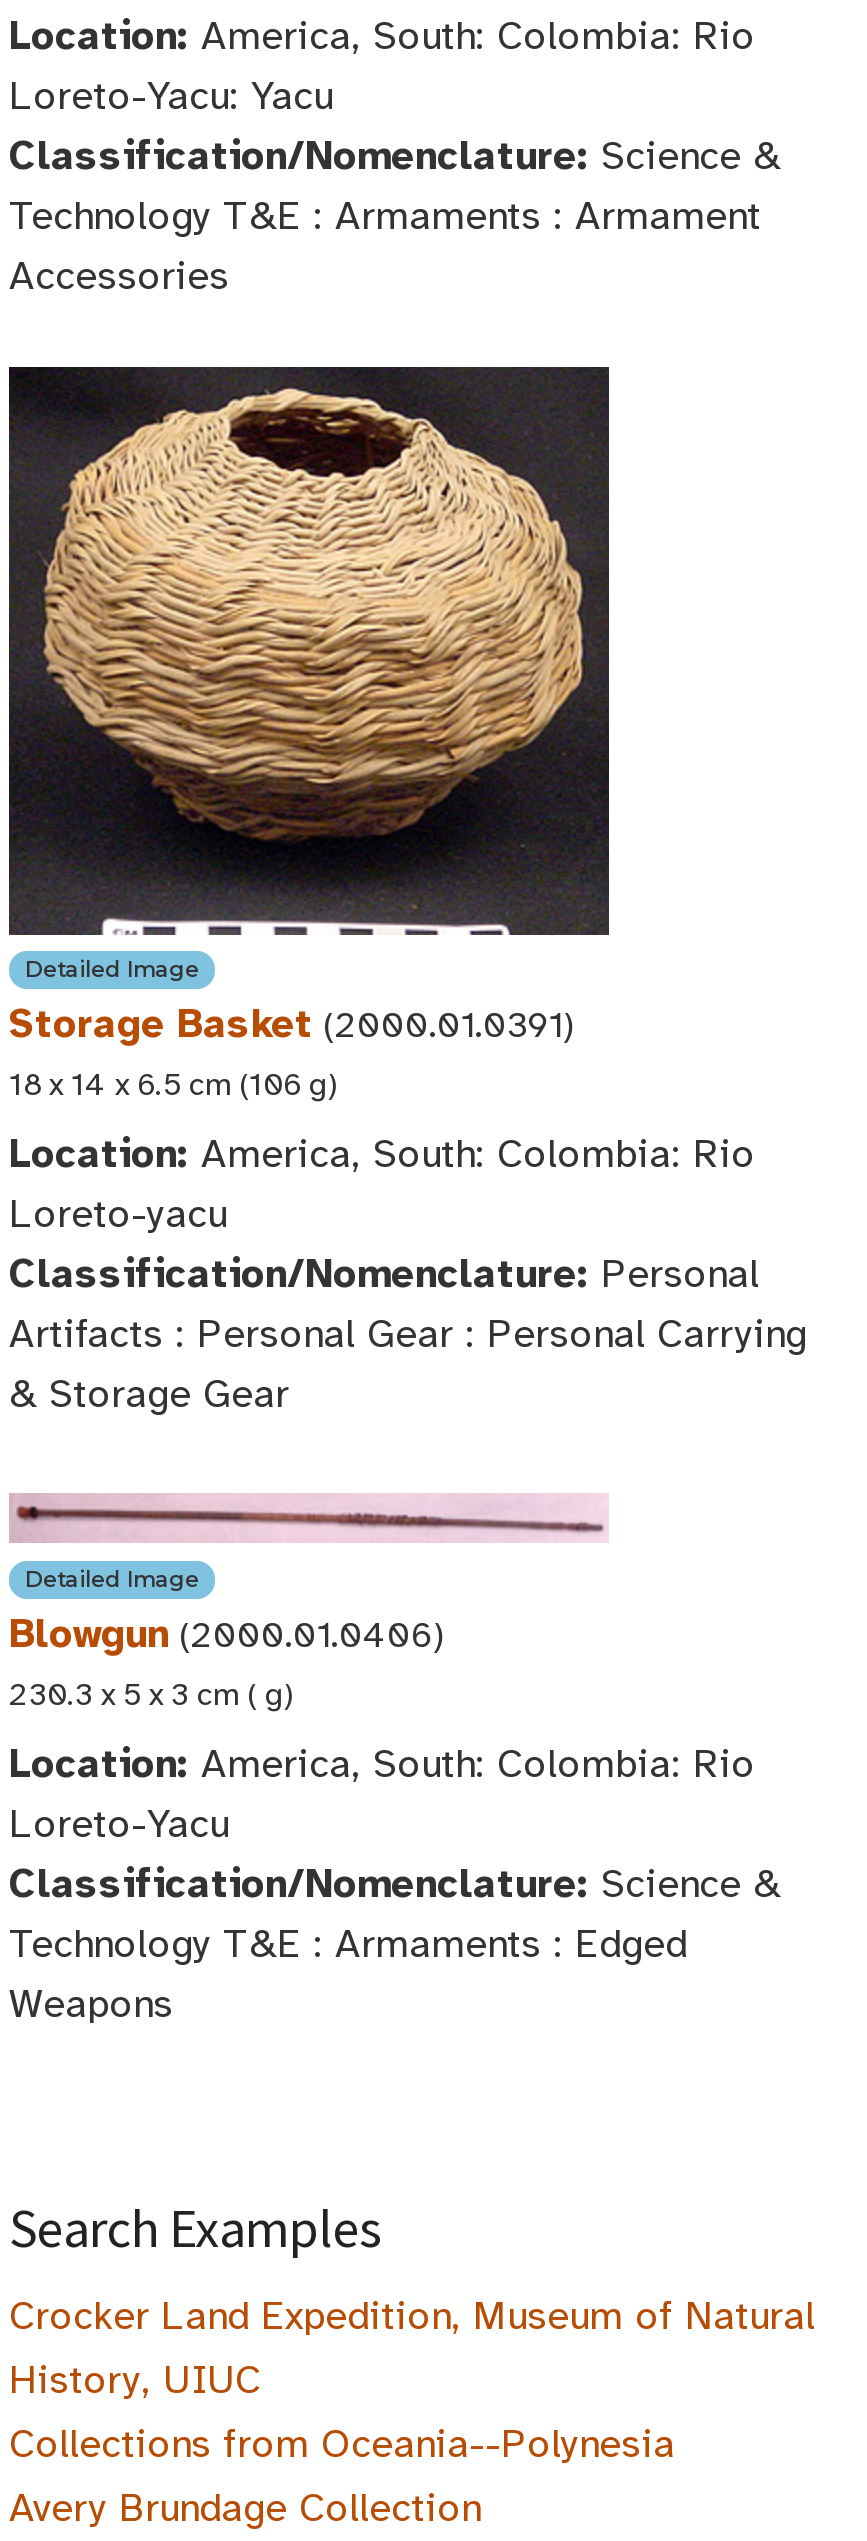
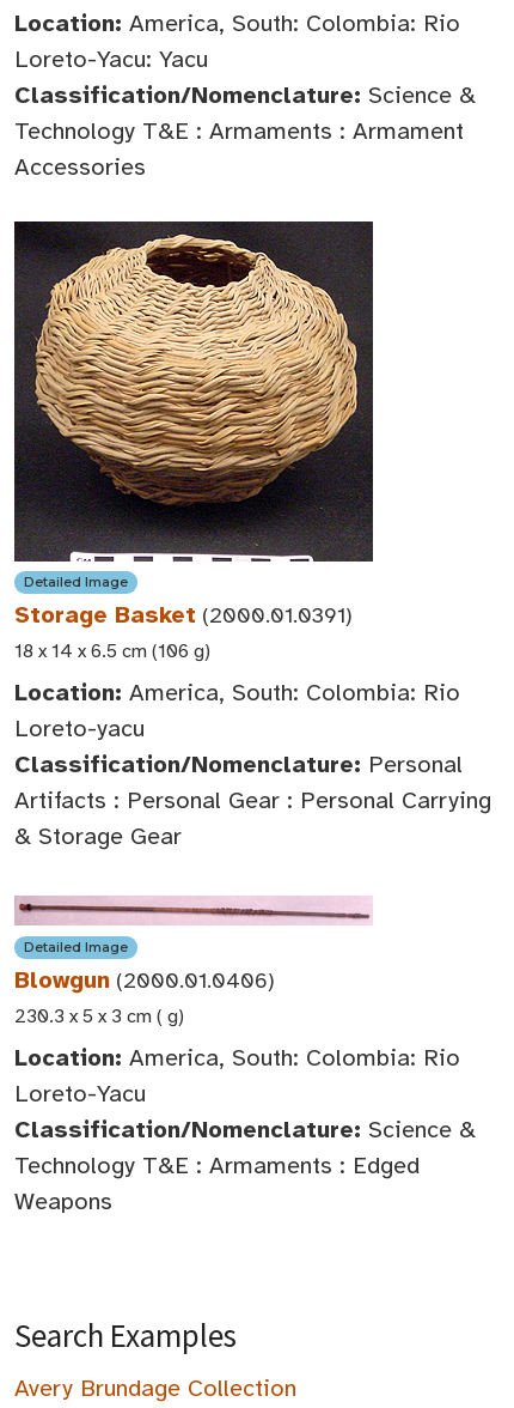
[9,2292,815,2470] Crocker Land Expedition, Museum of Natural | History, UIUC | Collections from Oceania--Polynesia -> none

